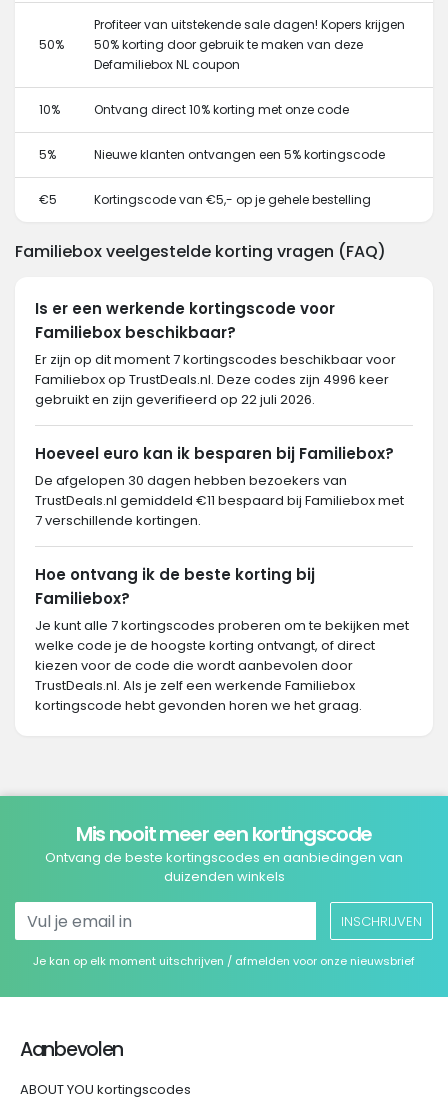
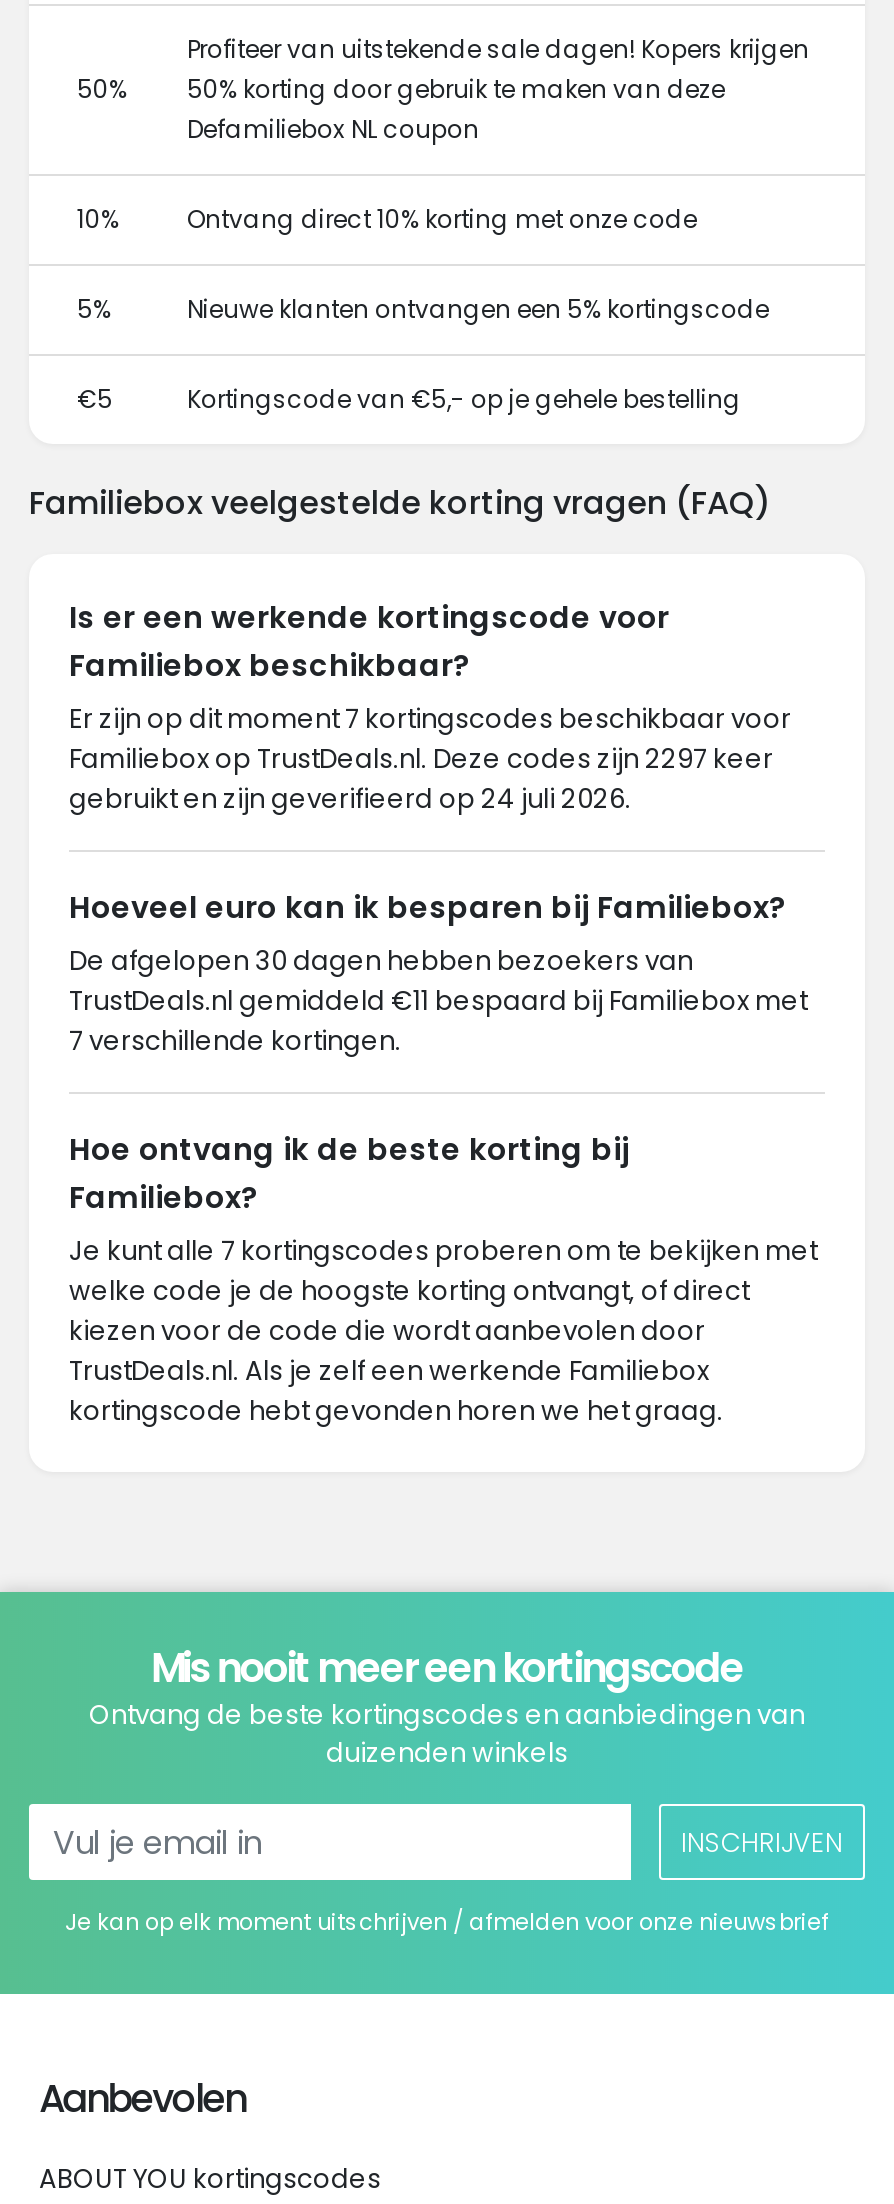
[35,370,389,389] Familiebox op TrustDeals.nl. Deze codes zijn 4996 keer -> [69,740,773,778] Familiebox op TrustDeals.nl. Deze codes zijn 2297 keer
[35,390,315,409] gebruikt en zijn geverifieerd op 22 juli 2026. -> [69,780,631,818] gebruikt en zijn geverifieerd op 24 juli 2026.

